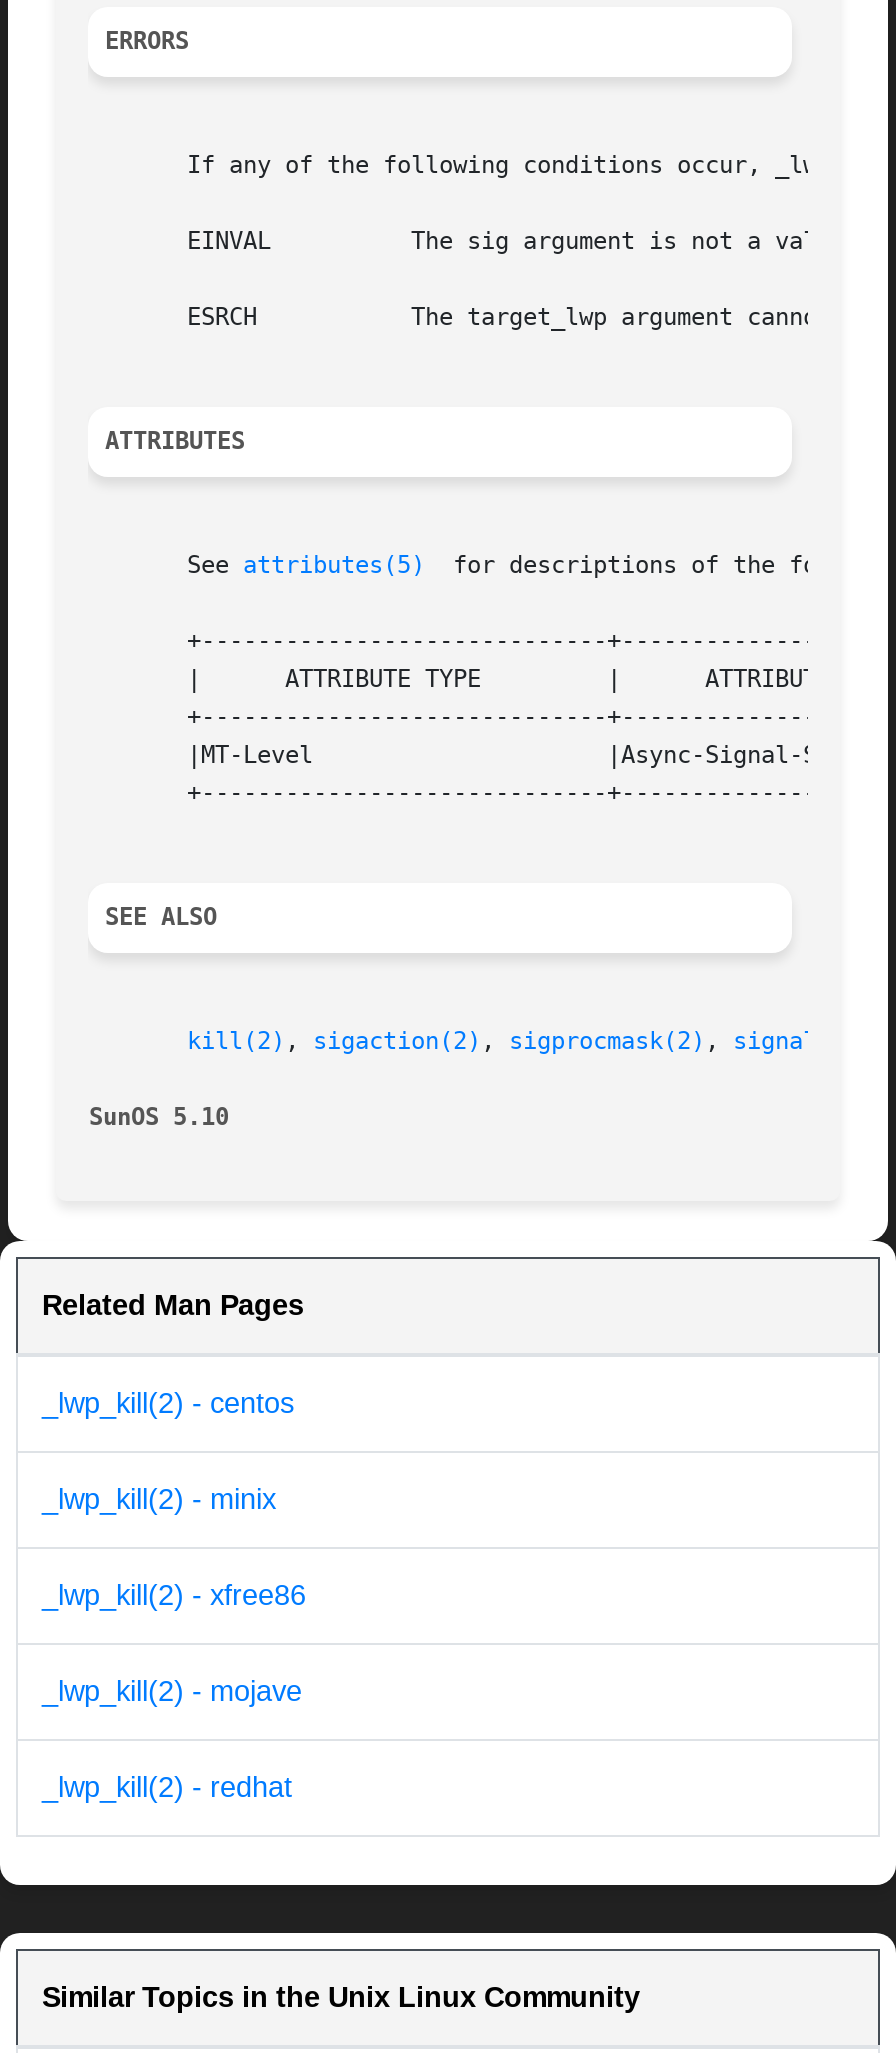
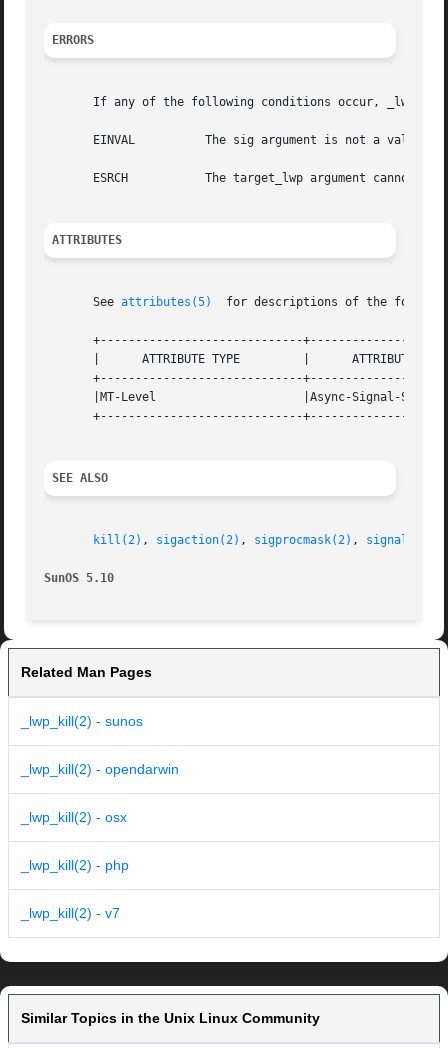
[42,1388,294,1420] _lwp_kill(2) - centos -> [21,713,143,729] _lwp_kill(2) - sunos
[42,1484,276,1516] _lwp_kill(2) - minix -> [21,761,179,777] _lwp_kill(2) - opendarwin
[42,1580,306,1612] _lwp_kill(2) - xfree86 -> [21,809,127,825] _lwp_kill(2) - osx
[42,1676,302,1708] _lwp_kill(2) - mojave -> [21,857,129,873] _lwp_kill(2) - php
[42,1772,292,1804] _lwp_kill(2) - redhat -> [21,905,120,921] _lwp_kill(2) - v7

